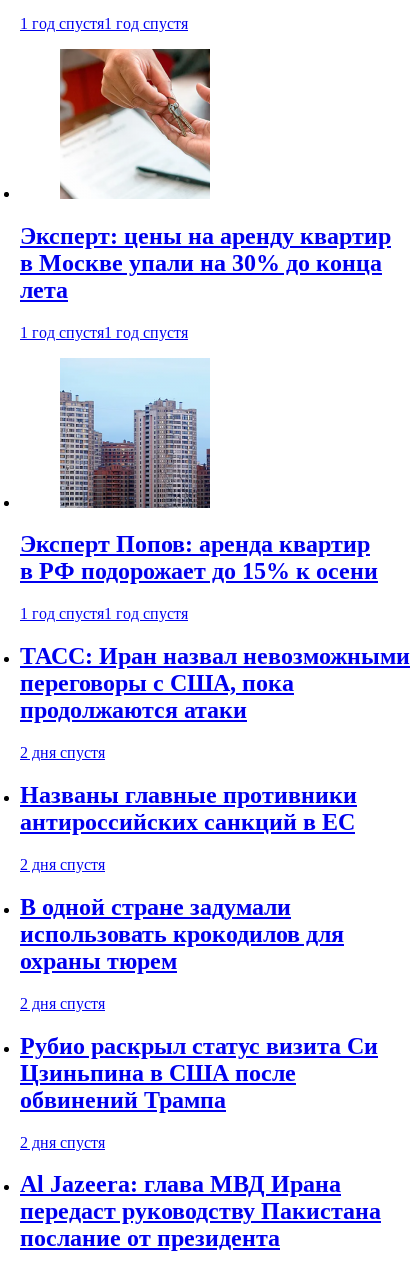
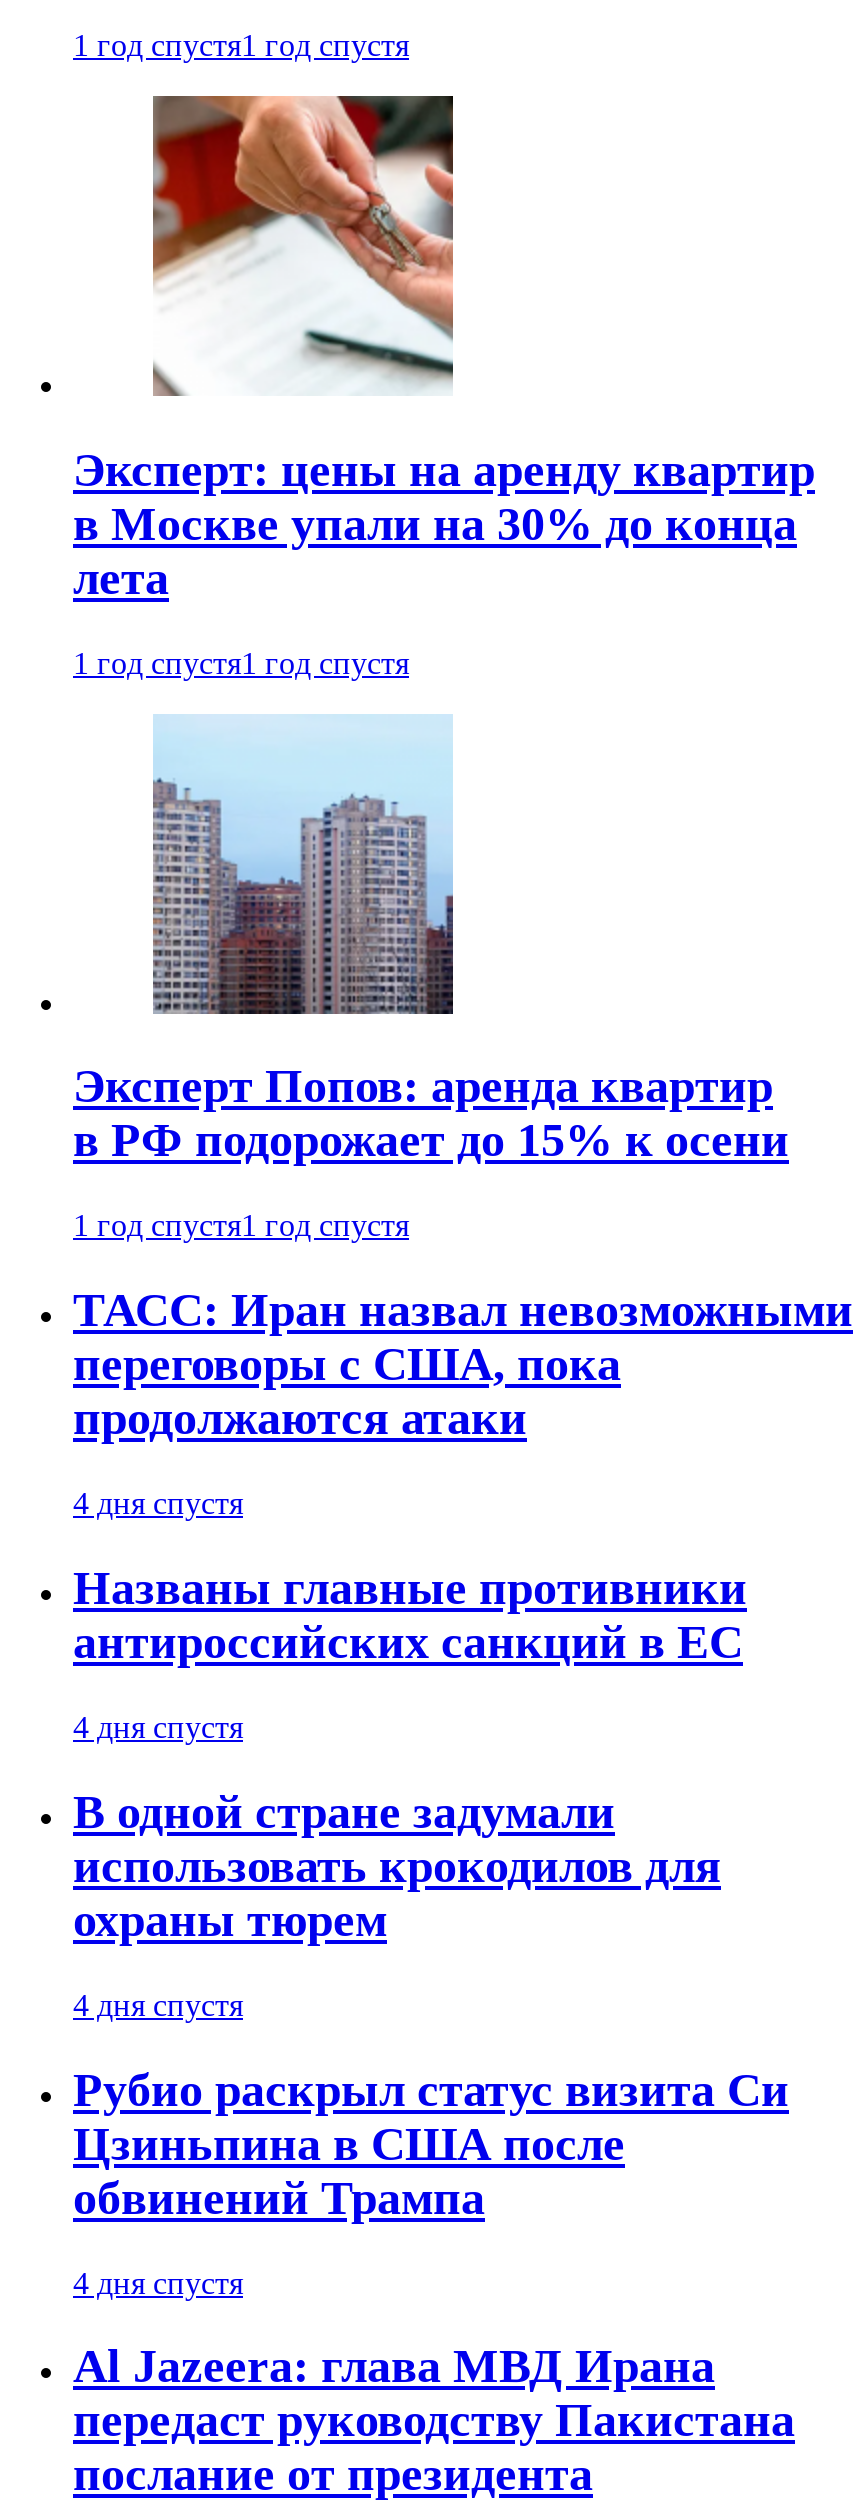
[20,744,105,761] 2 дня спустя -> [73,1486,243,1520] 4 дня спустя
[20,856,105,873] 2 дня спустя -> [73,1710,243,1744] 4 дня спустя
[20,995,105,1012] 2 дня спустя -> [73,1988,243,2022] 4 дня спустя
[20,1134,105,1151] 2 дня спустя -> [73,2265,243,2299] 4 дня спустя

